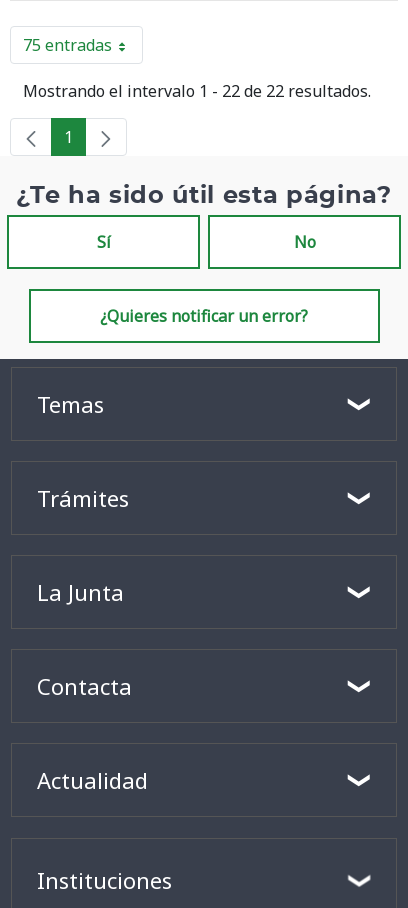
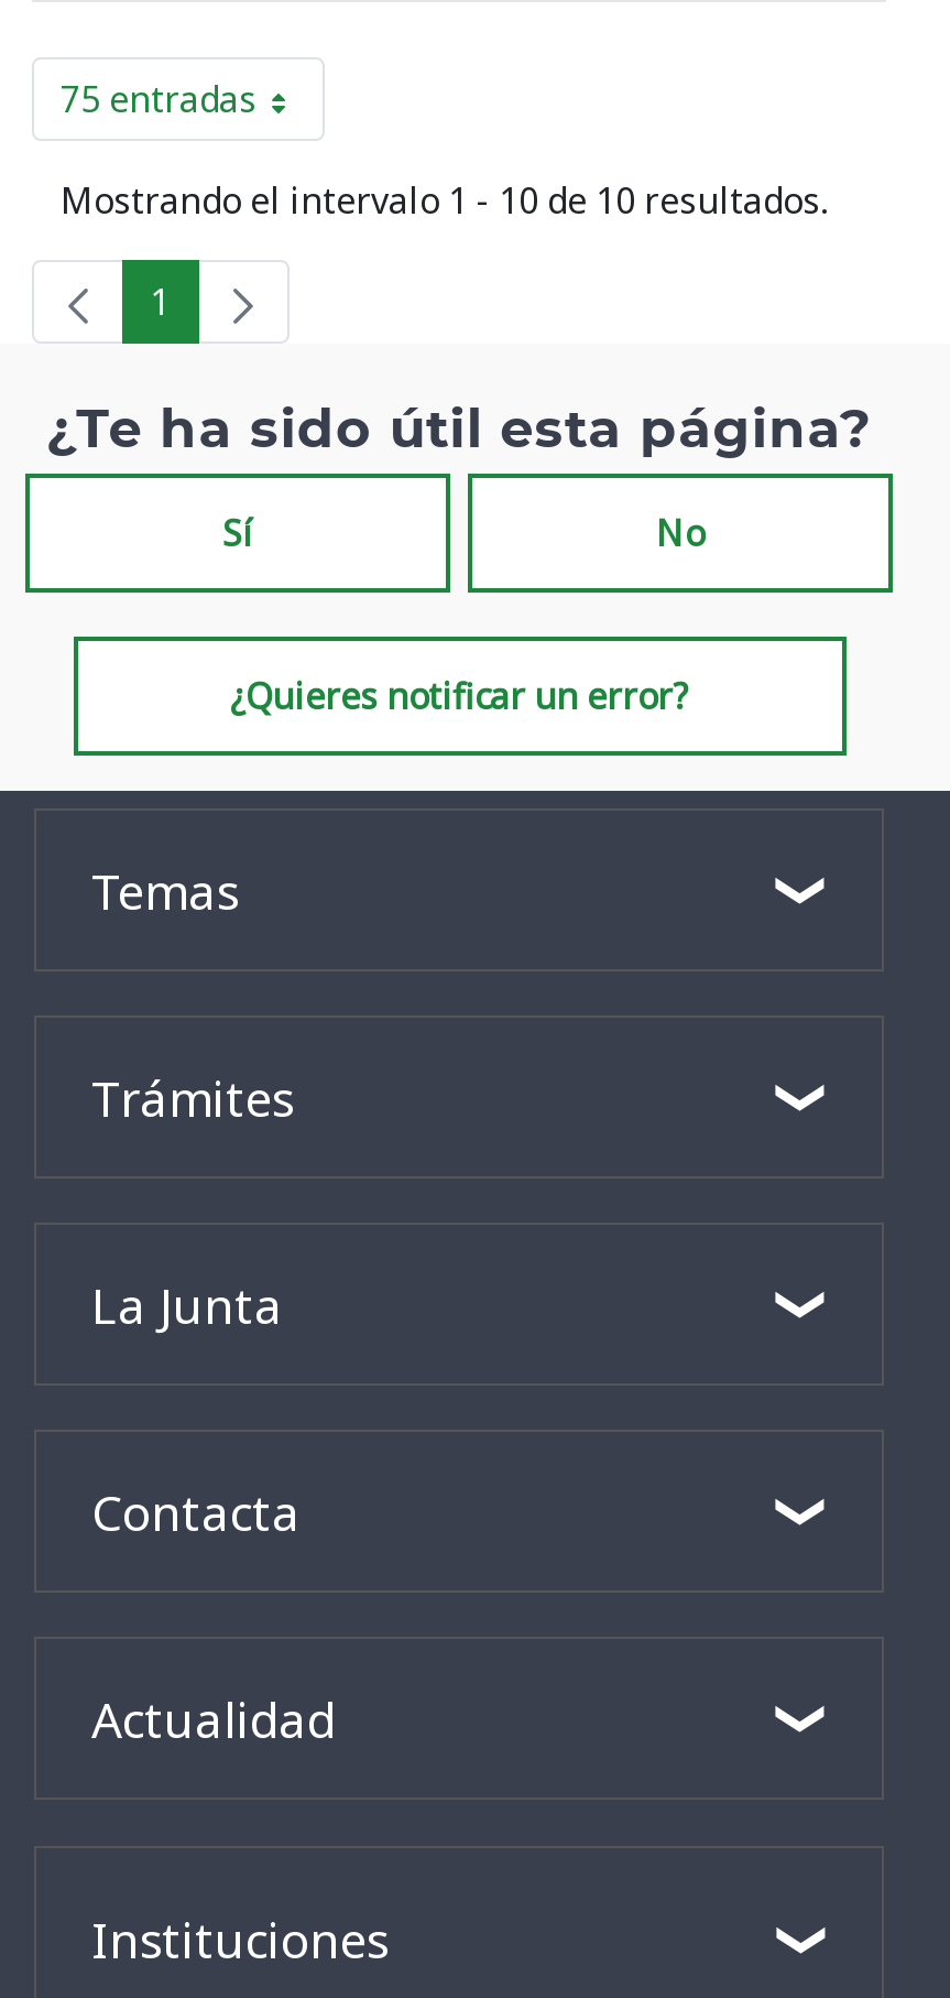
[23,80,371,102] Mostrando el intervalo 1 - 22 de 22 resultados. -> [61,176,827,225] Mostrando el intervalo 1 - 10 de 10 resultados.

